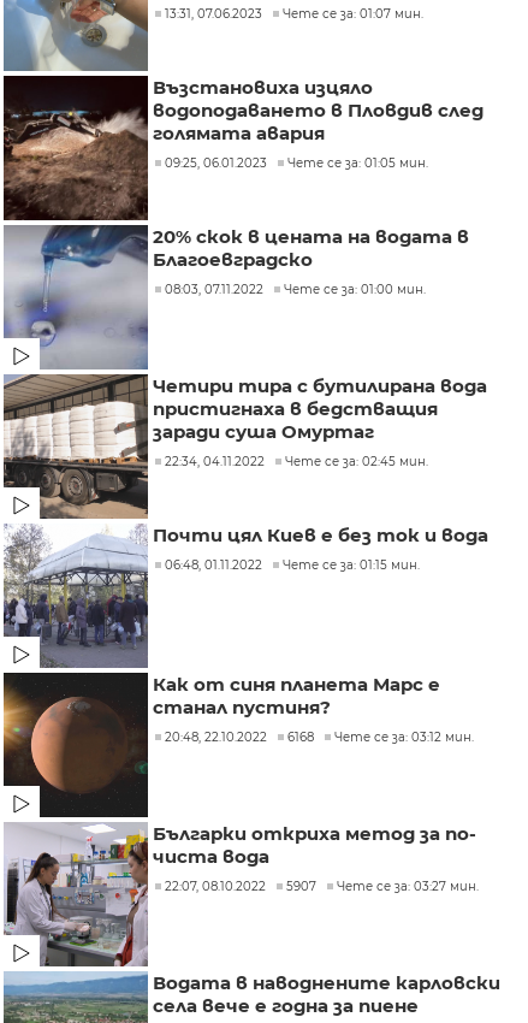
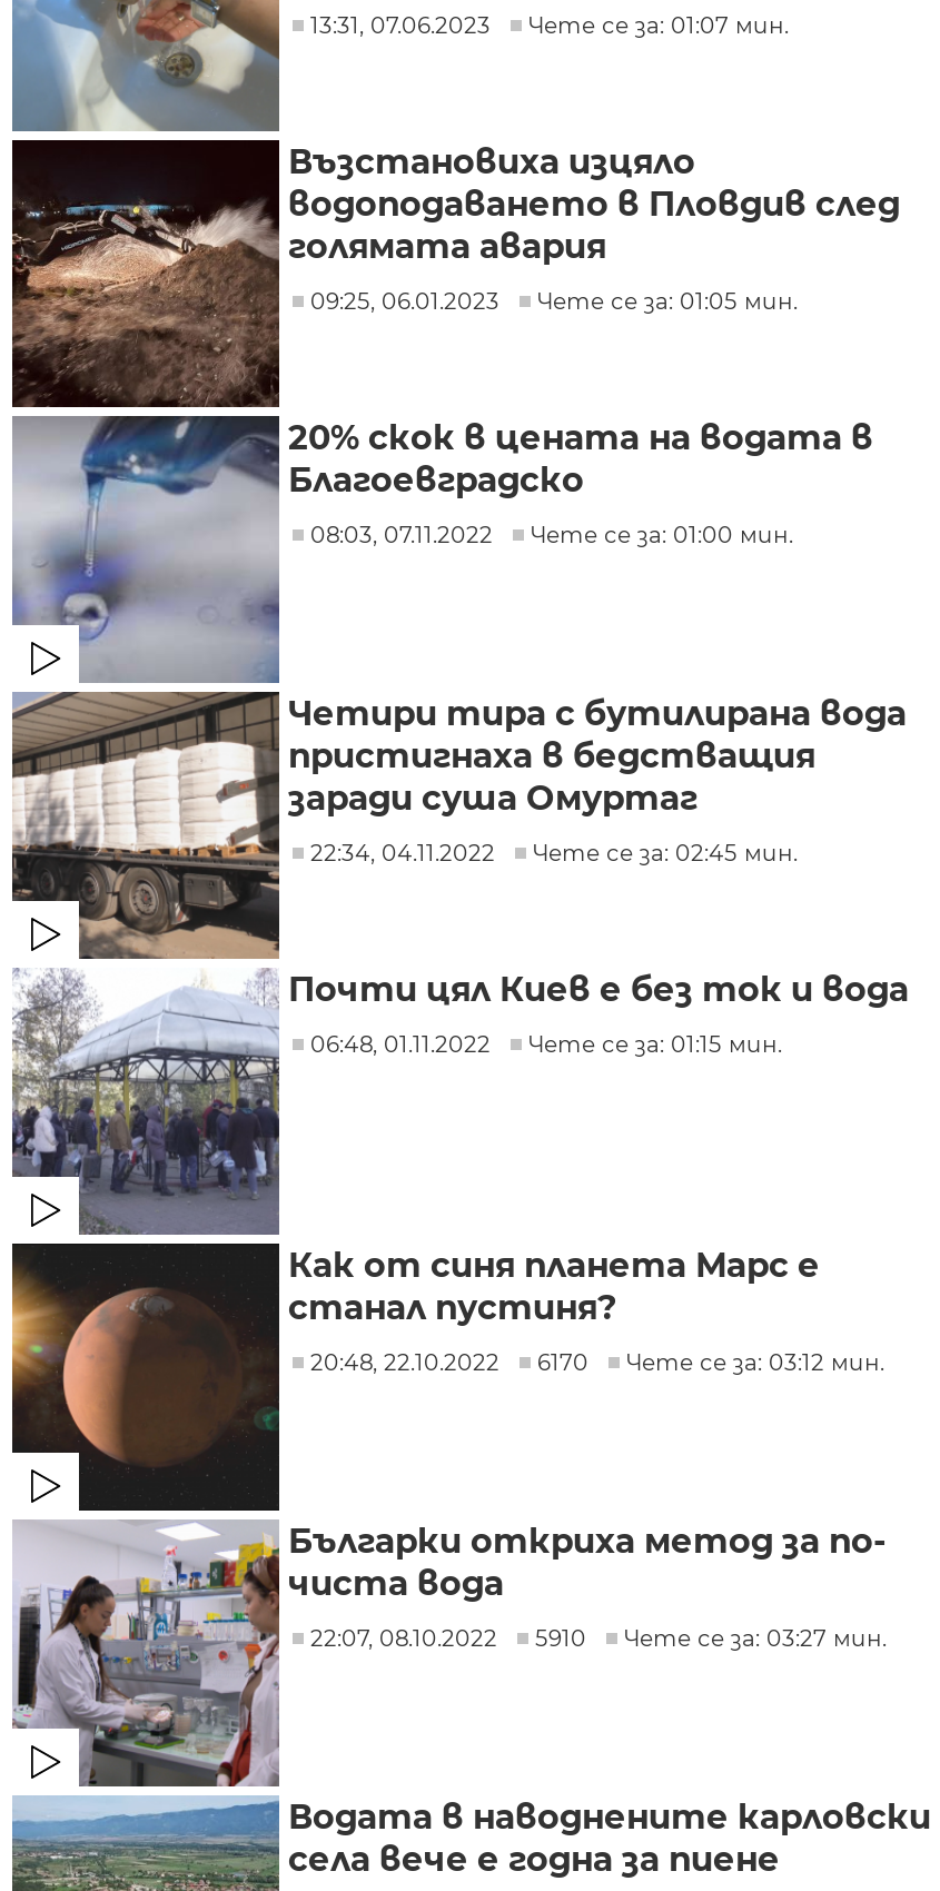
[165,730,474,745] 20:48, 22.10.2022 6168 Чете се за: 03:12 мин. -> [310,1349,884,1378] 20:48, 22.10.2022 6170 Чете се за: 03:12 мин.
[165,879,479,895] 22:07, 08.10.2022 5907 Чете се за: 03:27 мин. -> [310,1625,887,1654] 22:07, 08.10.2022 5910 Чете се за: 03:27 мин.

